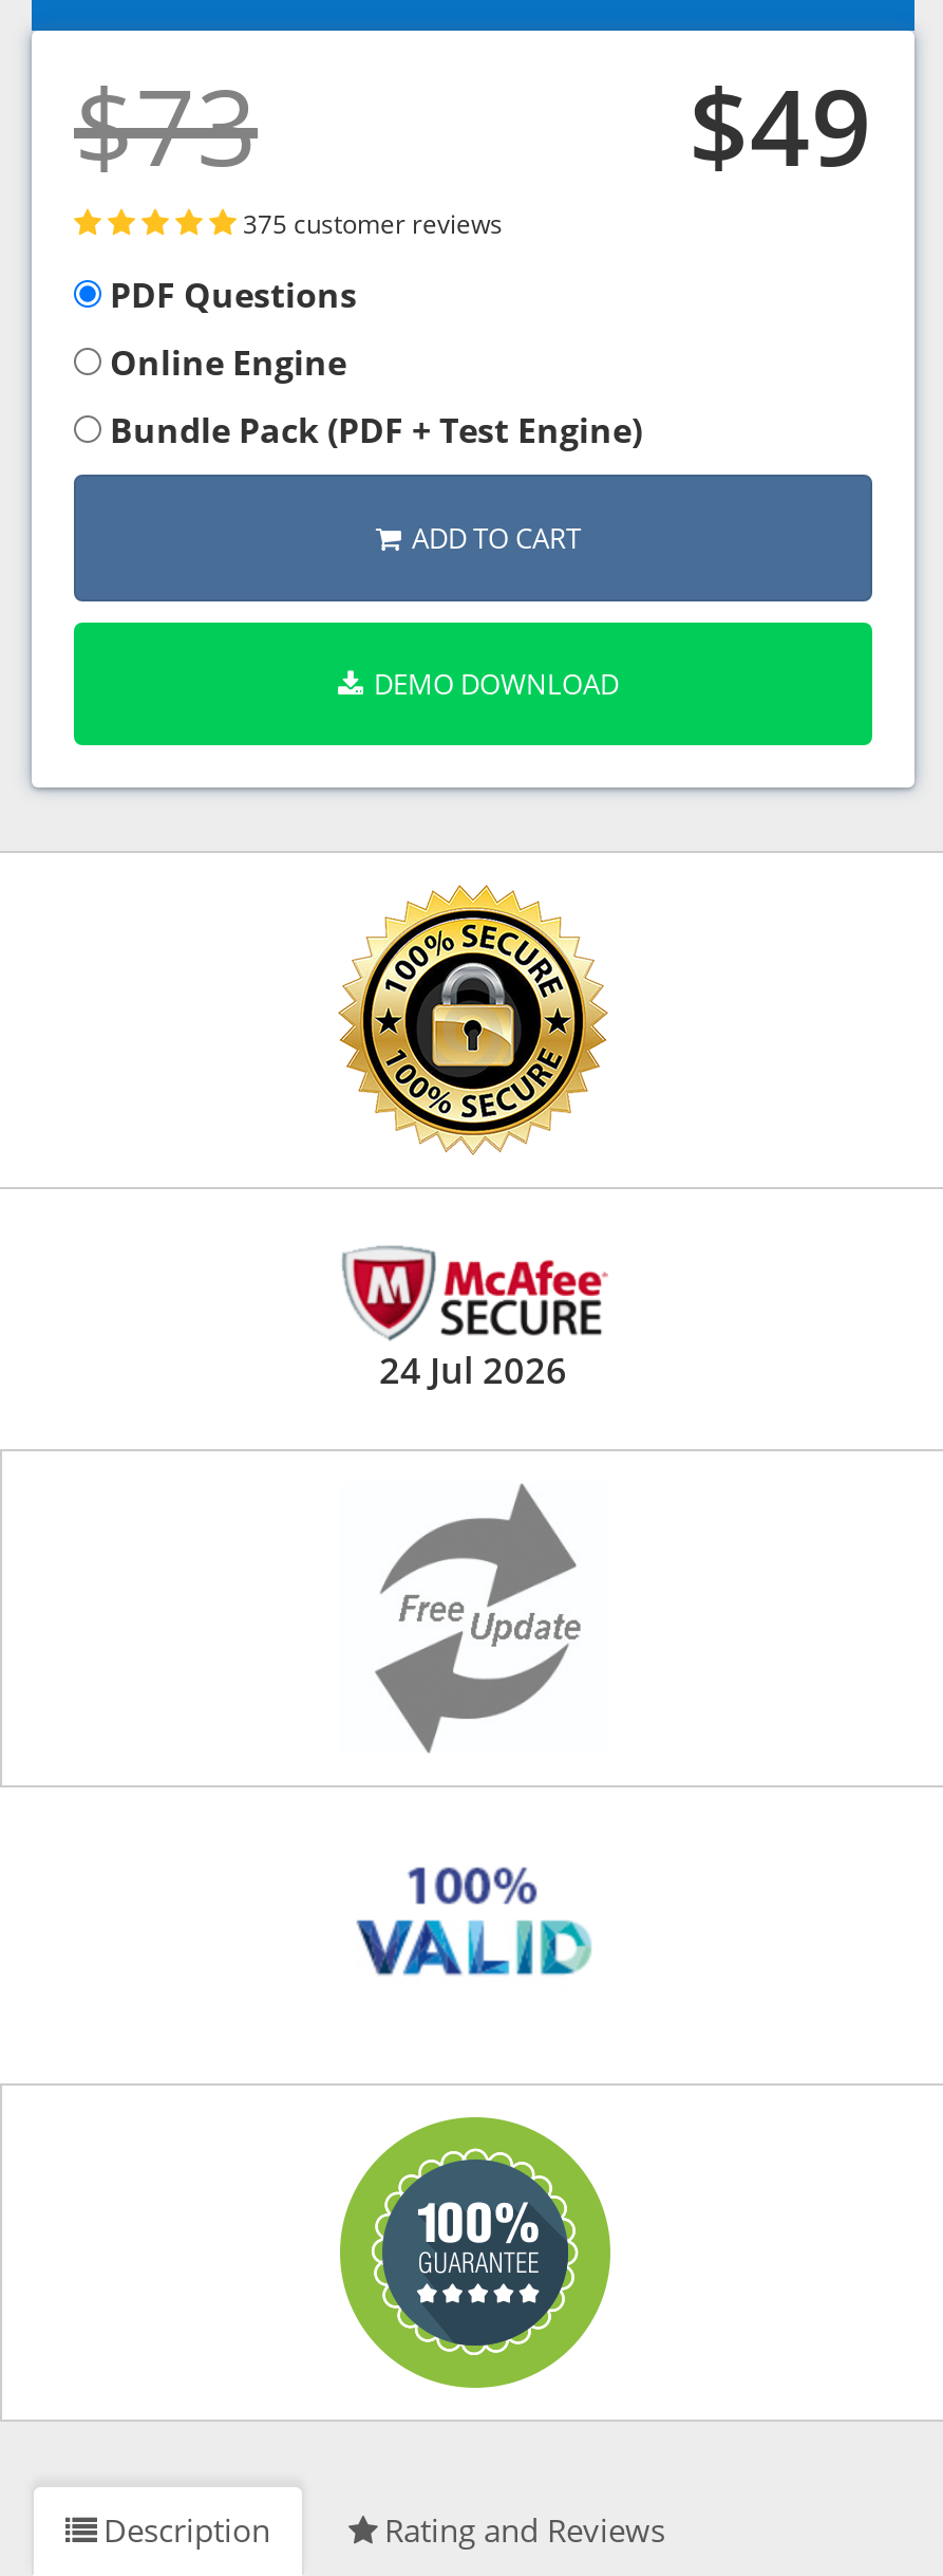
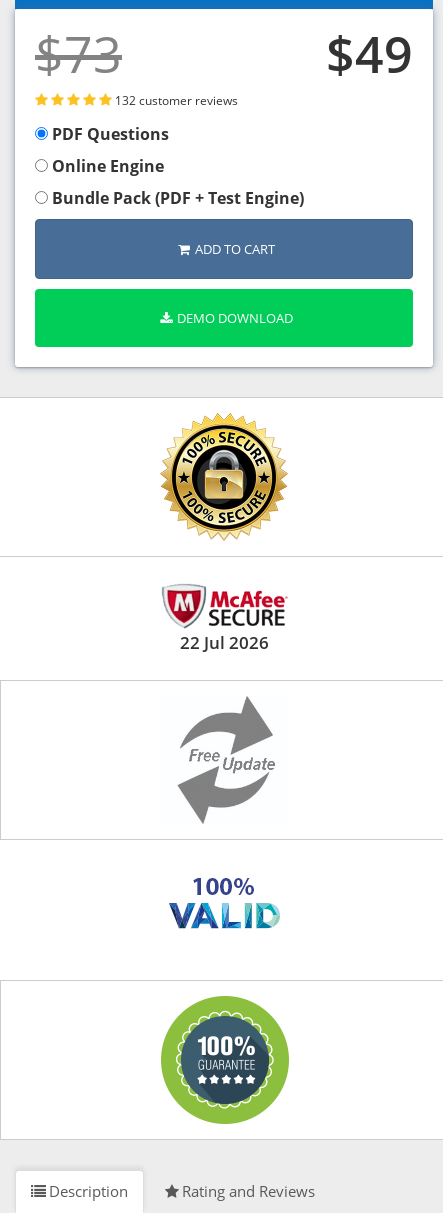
[243,206,503,240] 375 customer reviews -> [115,92,238,108] 132 customer reviews
[379,1347,567,1395] 24 Jul 2026 -> [179,631,268,654] 22 Jul 2026

